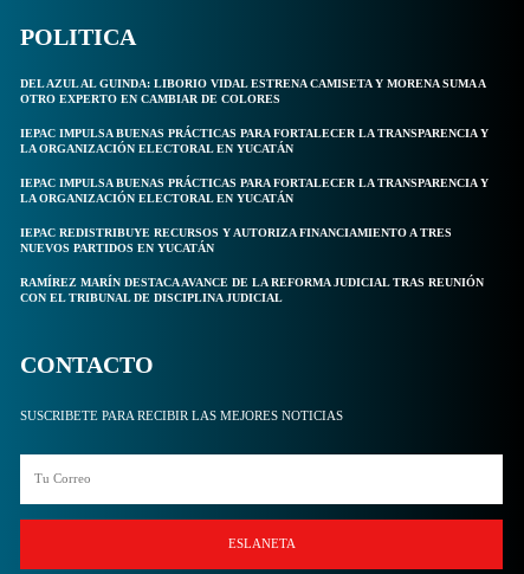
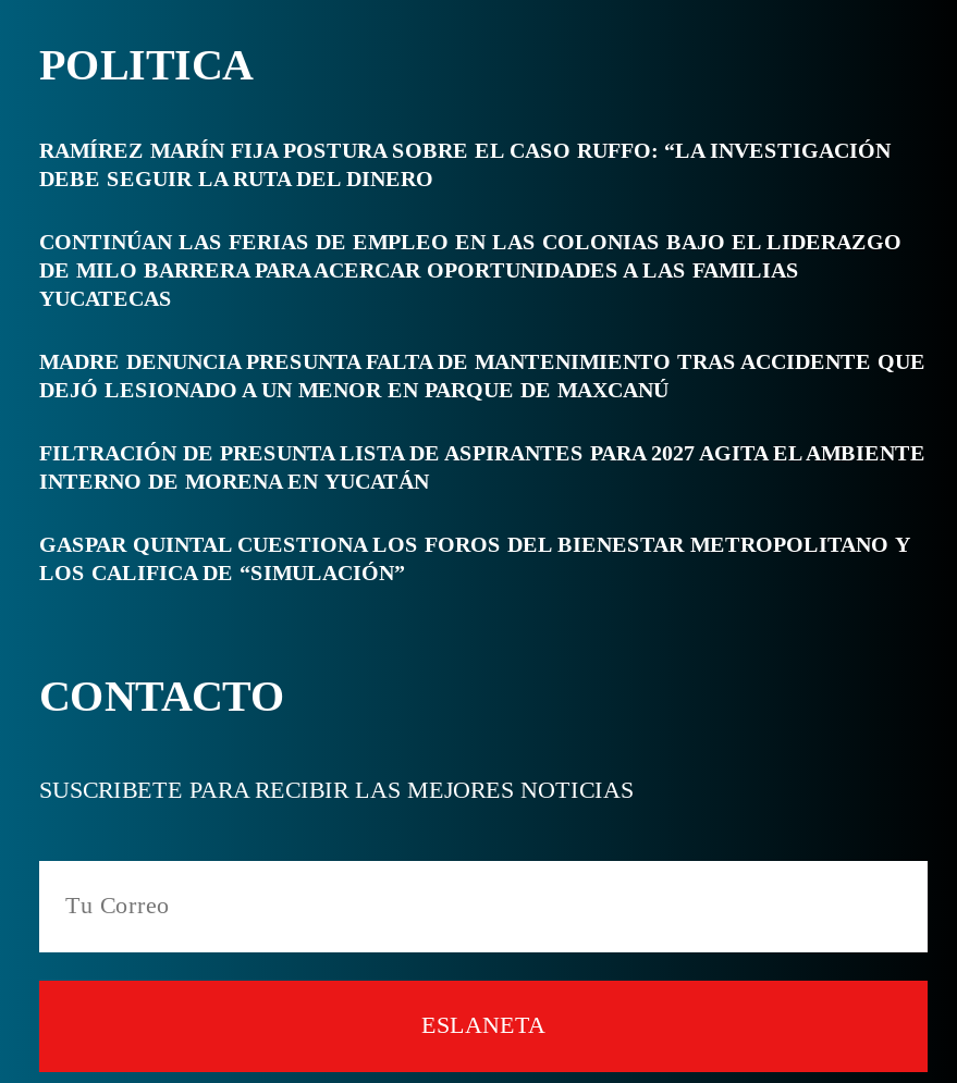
[20,76,486,105] DEL AZUL AL GUINDA: LIBORIO VIDAL ESTRENA CAMISETA Y MORENA SUMA A | OTRO EXPERTO EN CAMBIAR DE COLORES -> [39,138,891,191] RAMÍREZ MARÍN FIJA POSTURA SOBRE EL CASO RUFFO: “LA INVESTIGACIÓN | DEBE SEGUIR LA RUTA DEL DINERO
[20,126,489,155] IEPAC IMPULSA BUENAS PRÁCTICAS PARA FORTALECER LA TRANSPARENCIA Y | LA ORGANIZACIÓN ELECTORAL EN YUCATÁN -> [39,230,901,310] CONTINÚAN LAS FERIAS DE EMPLEO EN LAS COLONIAS BAJO EL LIDERAZGO | DE MILO BARRERA PARA ACERCAR OPORTUNIDADES A LAS FAMILIAS | YUCATECAS
[20,176,489,204] IEPAC IMPULSA BUENAS PRÁCTICAS PARA FORTALECER LA TRANSPARENCIA Y | LA ORGANIZACIÓN ELECTORAL EN YUCATÁN -> [39,350,925,402] MADRE DENUNCIA PRESUNTA FALTA DE MANTENIMIENTO TRAS ACCIDENTE QUE | DEJÓ LESIONADO A UN MENOR EN PARQUE DE MAXCANÚ
[20,226,452,254] IEPAC REDISTRIBUYE RECURSOS Y AUTORIZA FINANCIAMIENTO A TRES | NUEVOS PARTIDOS EN YUCATÁN -> [39,441,925,493] FILTRACIÓN DE PRESUNTA LISTA DE ASPIRANTES PARA 2027 AGITA EL AMBIENTE | INTERNO DE MORENA EN YUCATÁN
[20,275,484,304] RAMÍREZ MARÍN DESTACA AVANCE DE LA REFORMA JUDICIAL TRAS REUNIÓN | CON EL TRIBUNAL DE DISCIPLINA JUDICIAL -> [39,532,910,585] GASPAR QUINTAL CUESTIONA LOS FOROS DEL BIENESTAR METROPOLITANO Y | LOS CALIFICA DE “SIMULACIÓN”

